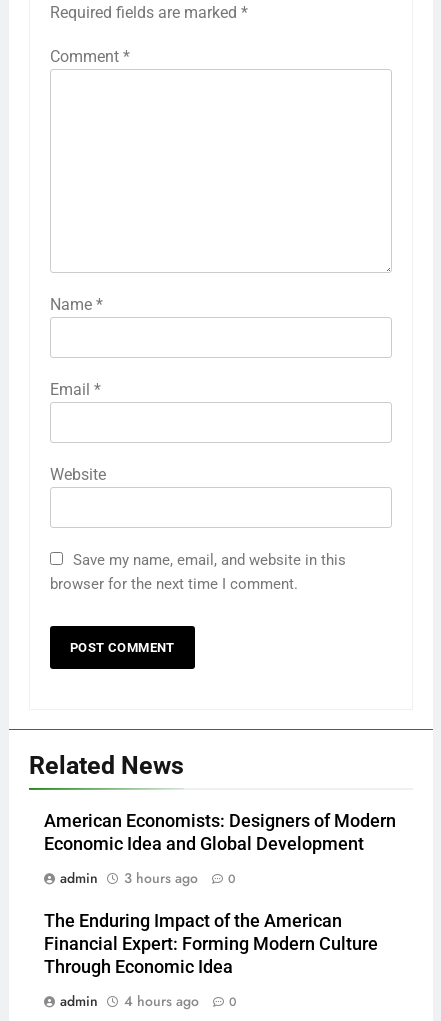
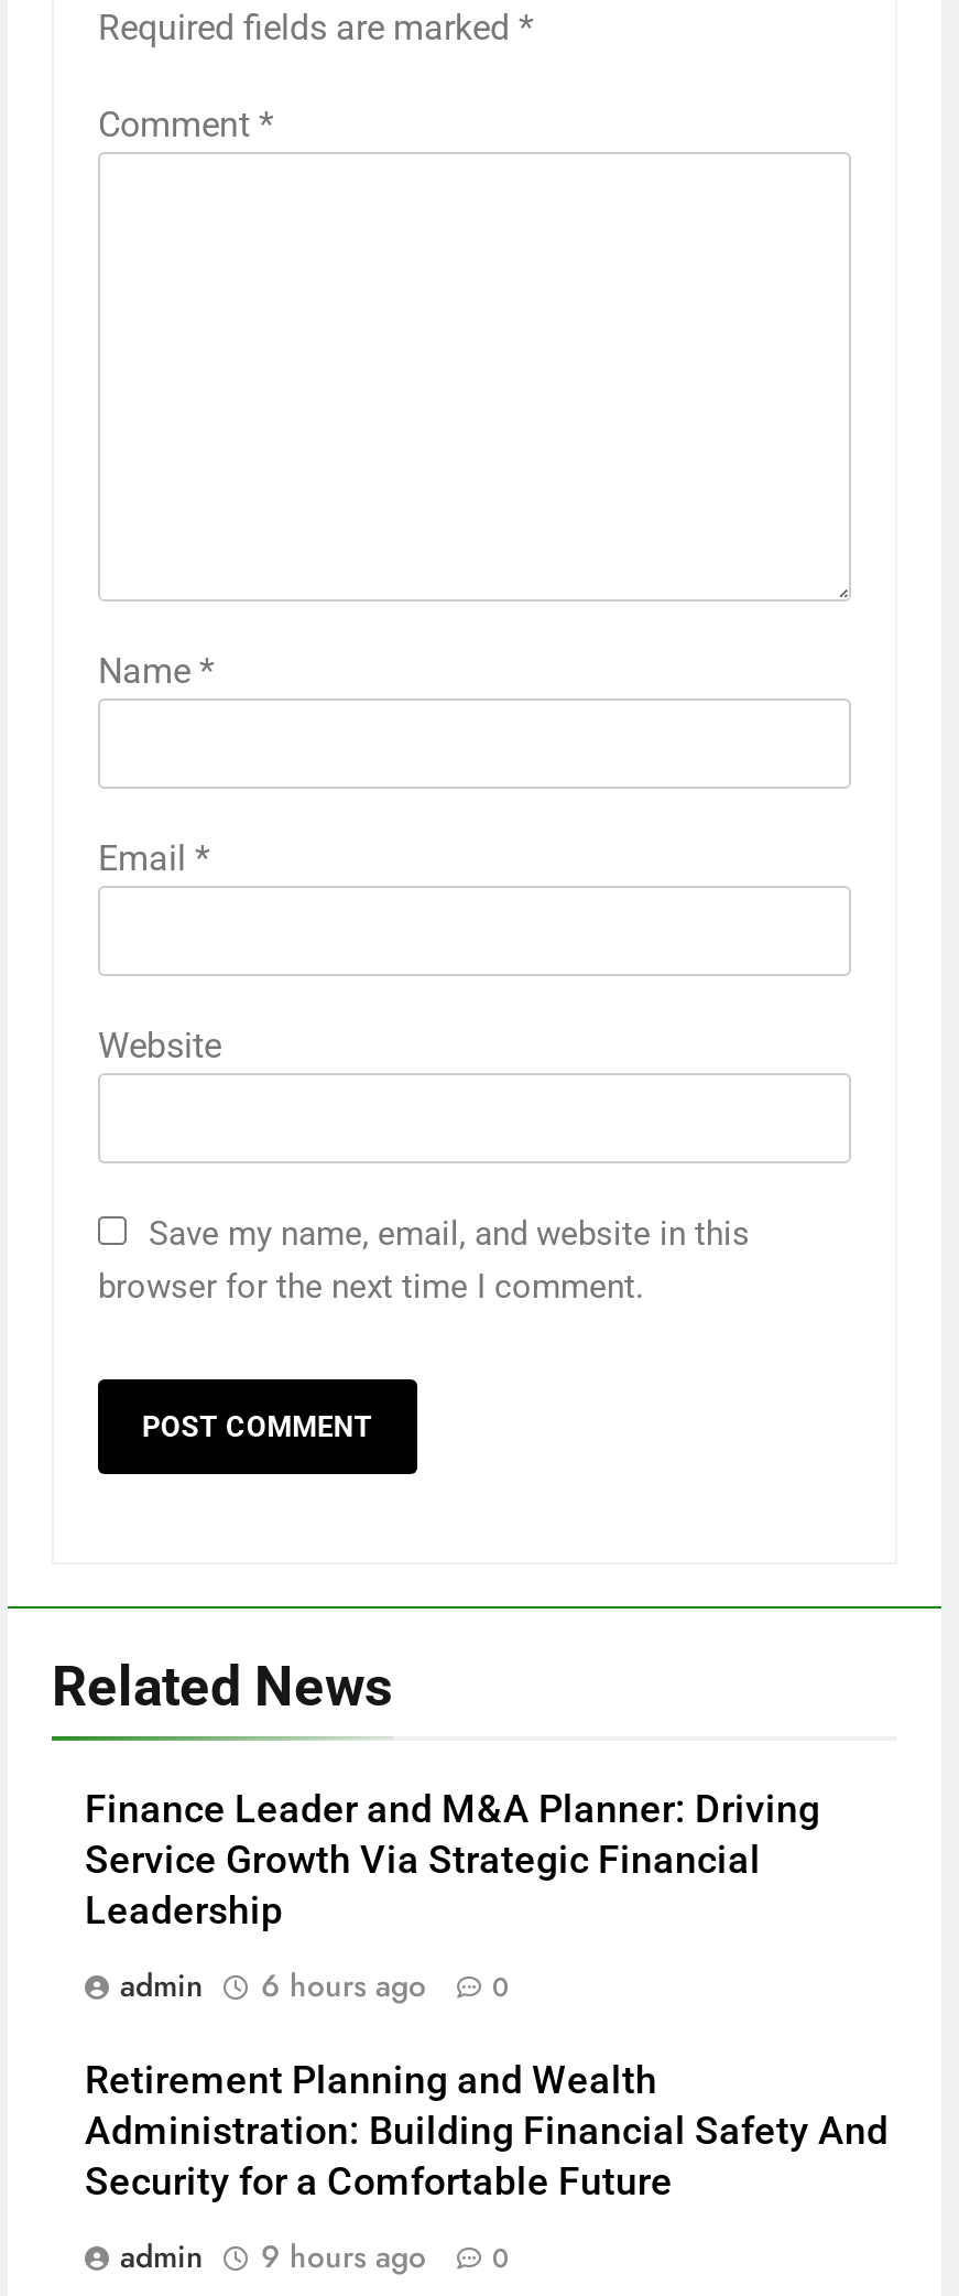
[44,811,396,854] American Economists: Designers of Modern | Economic Idea and Global Development -> [85,1787,820,1933] Finance Leader and M&A Planner: Driving | Service Growth Via Strategic Financial | Leadership
[60,868,236,888] admin 3 hours ago 0 -> [120,1963,510,2008] admin 6 hours ago 0
[44,911,378,977] The Enduring Impact of the American | Financial Expert: Forming Modern Culture | Through Economic Idea -> [85,2058,889,2204] Retirement Planning and Wealth | Administration: Building Financial Safety And | Security for a Comfortable Future
[60,991,237,1011] admin 4 hours ago 0 -> [120,2235,510,2279] admin 9 hours ago 0

